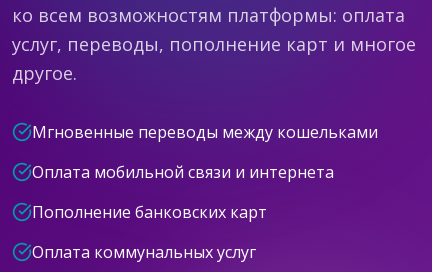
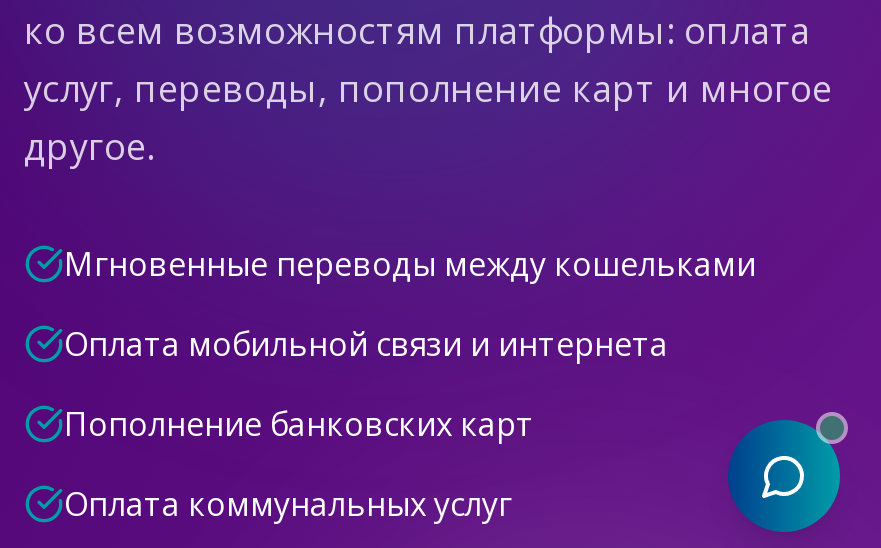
none -> [726,410,850,534] [image]

